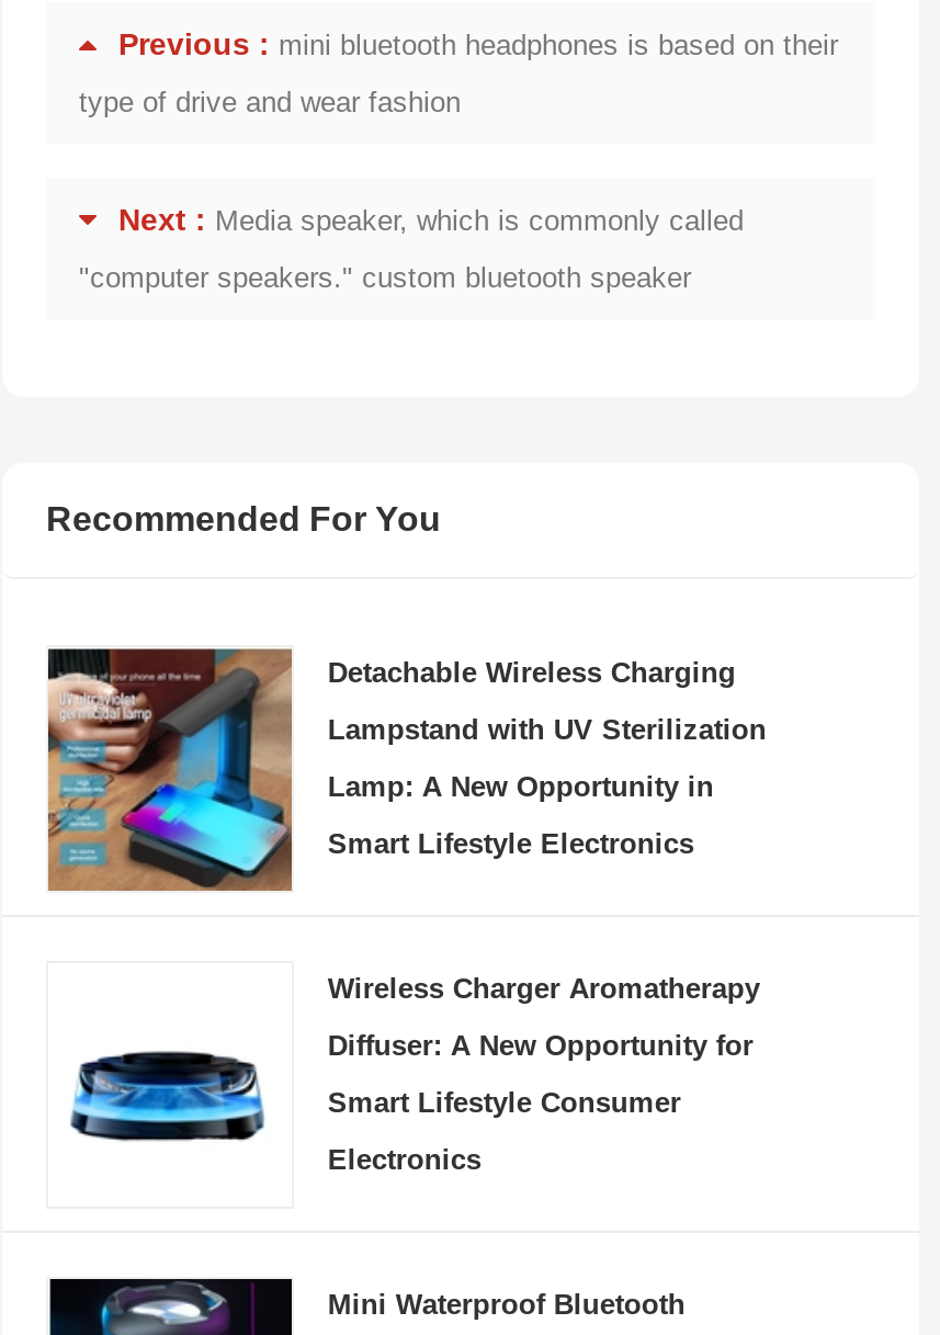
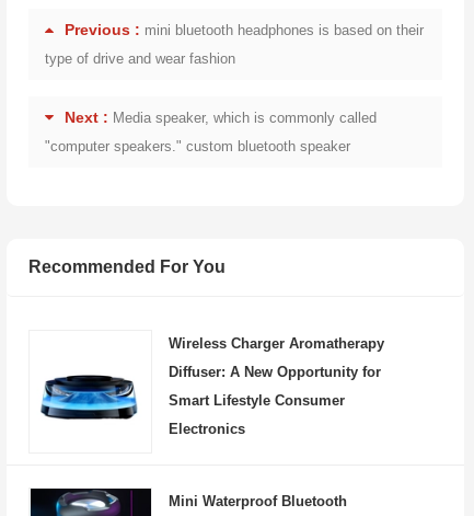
[46,647,766,893] [image] | Detachable Wireless Charging | Lampstand with UV Sterilization | Lamp: A New Opportunity in | Smart Lifestyle Electronics -> none

